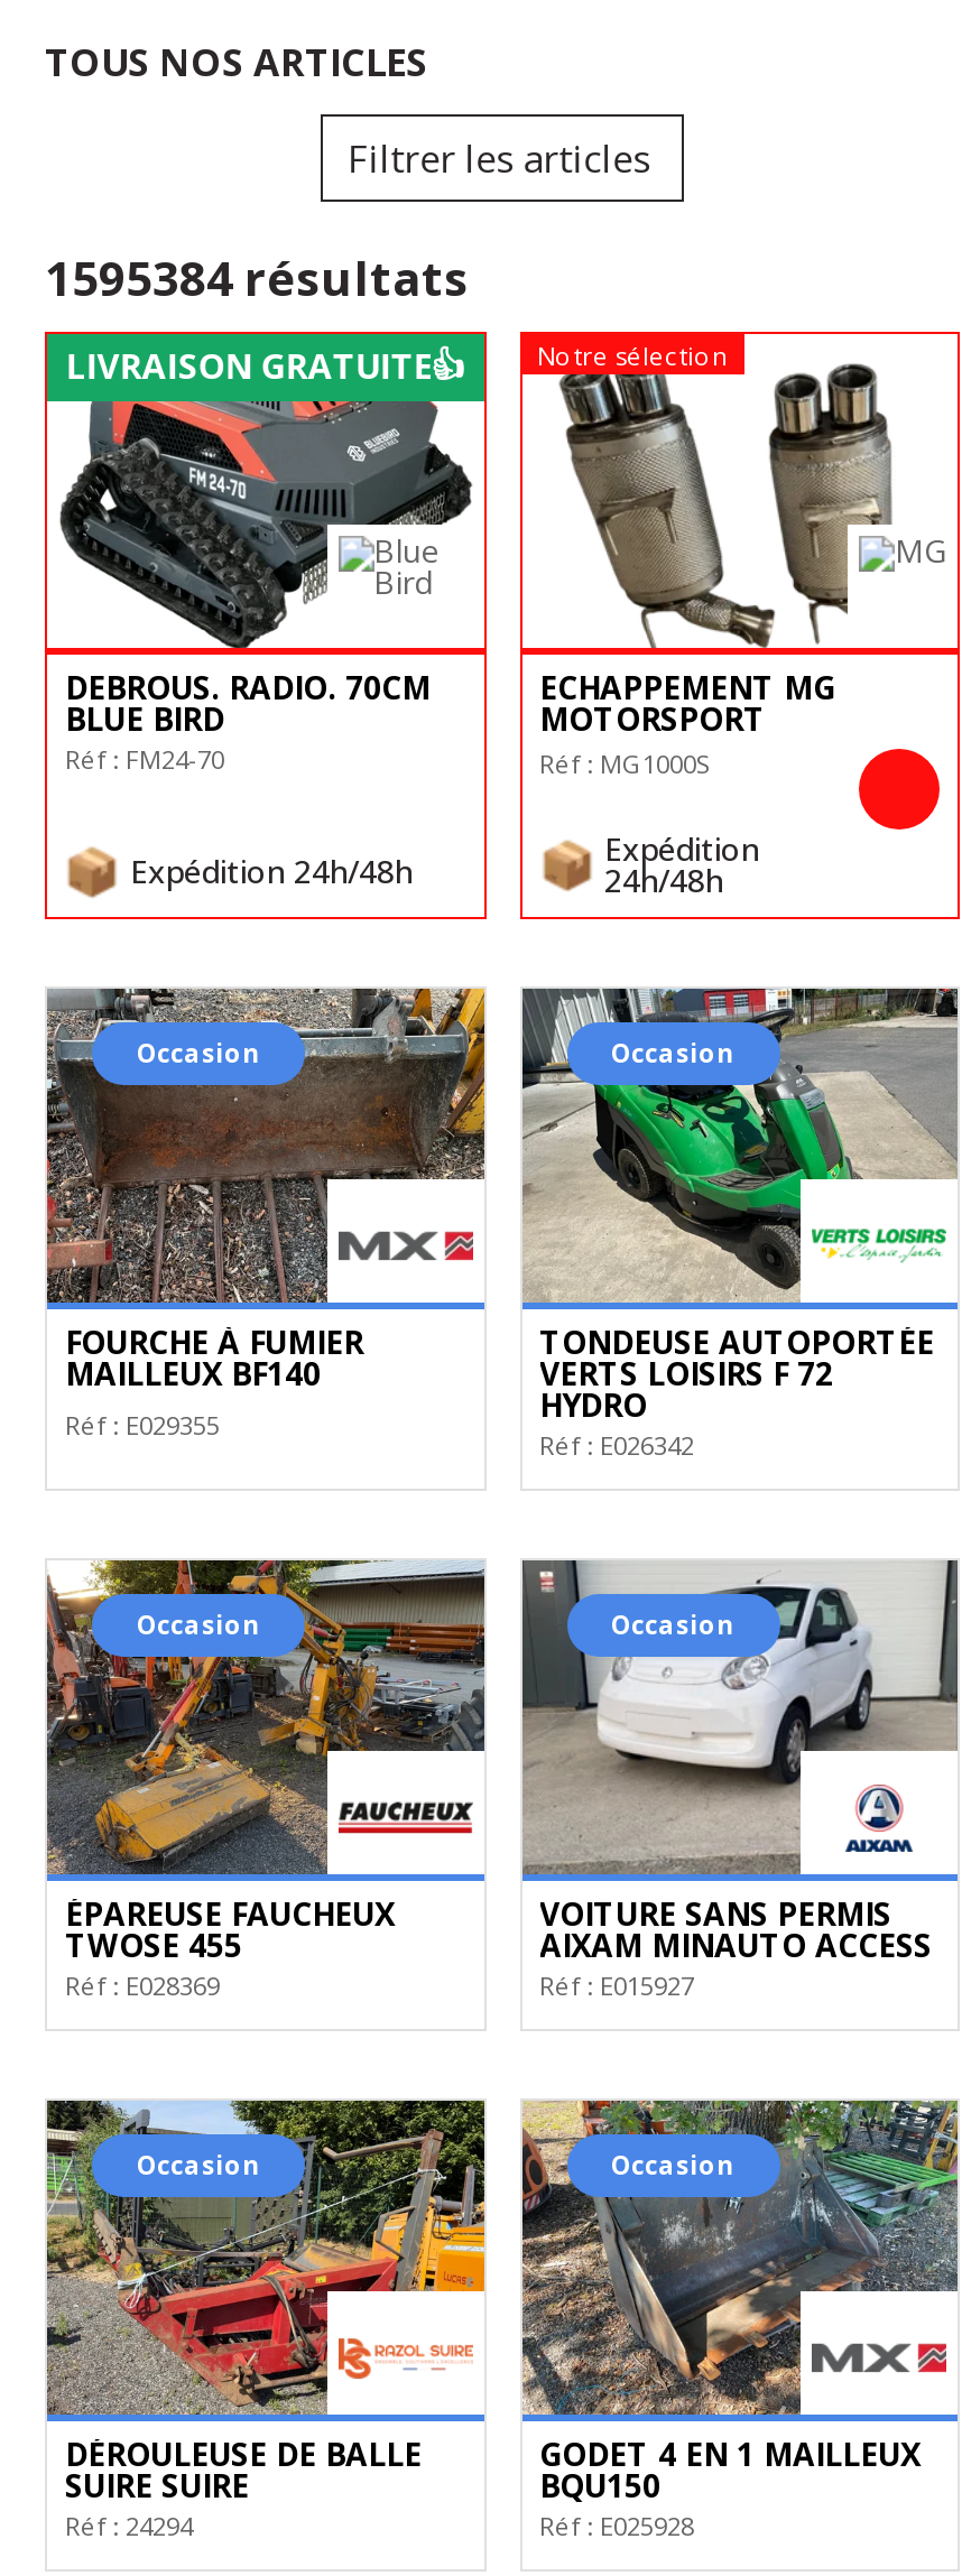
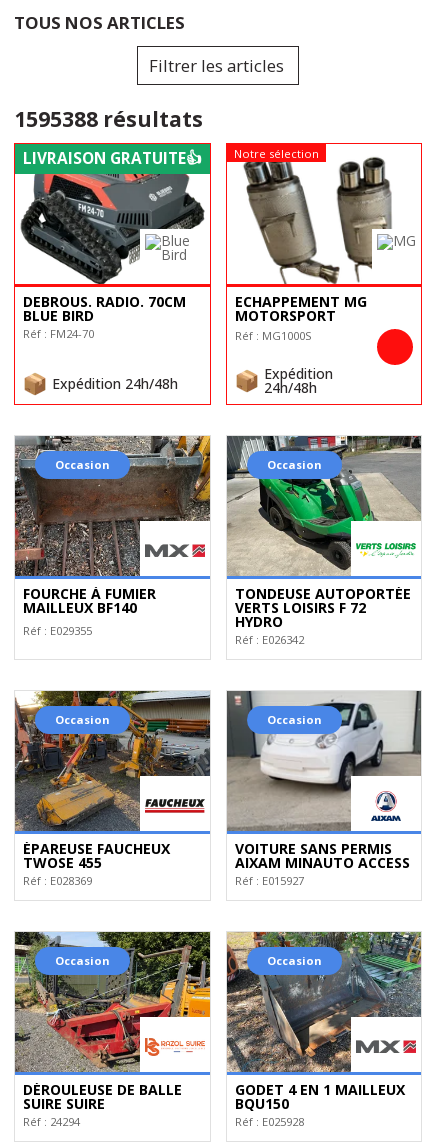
[45,248,469,310] 1595384 résultats -> [14,105,203,133] 1595388 résultats

